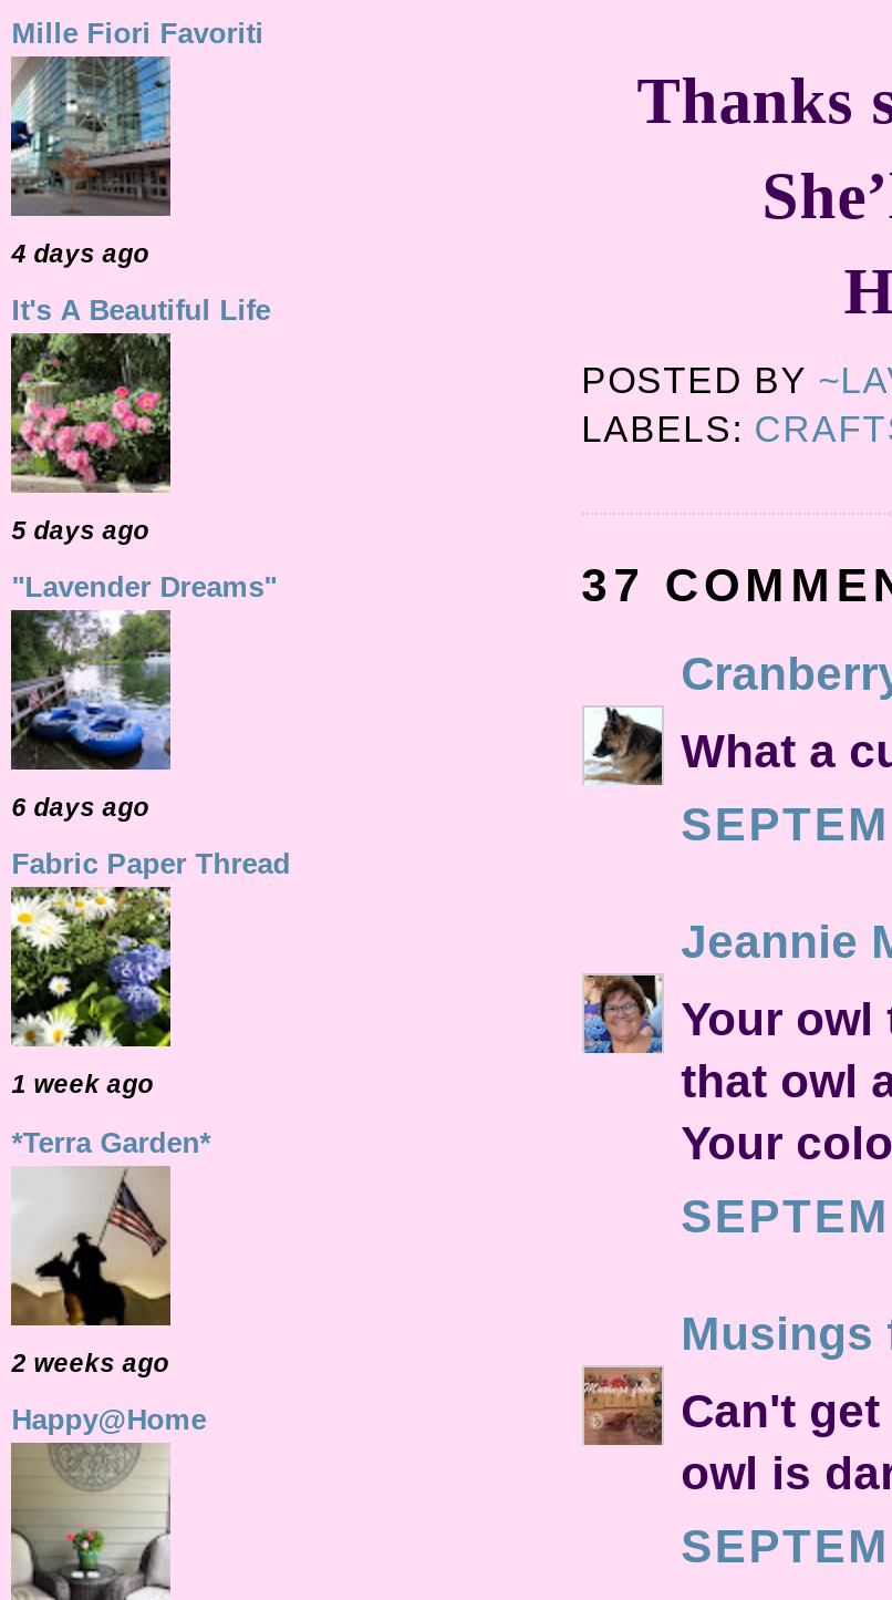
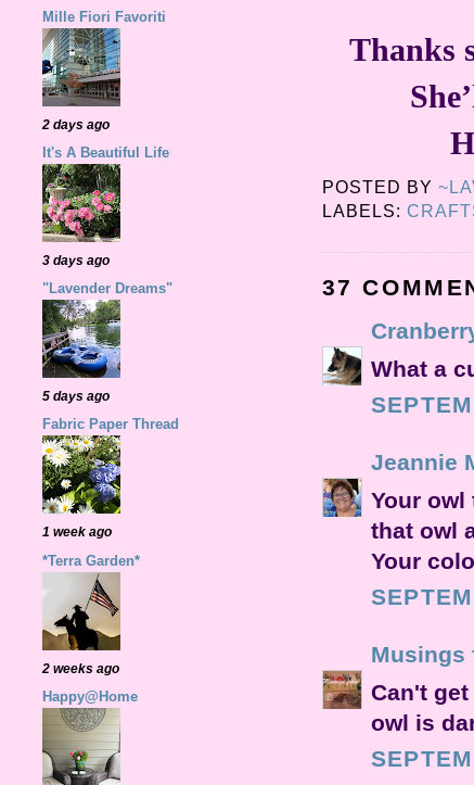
[12,237,149,266] 4 days ago -> [43,117,110,131] 2 days ago
[12,515,149,544] 5 days ago -> [43,253,110,267] 3 days ago
[12,792,149,821] 6 days ago -> [43,389,110,403] 5 days ago

